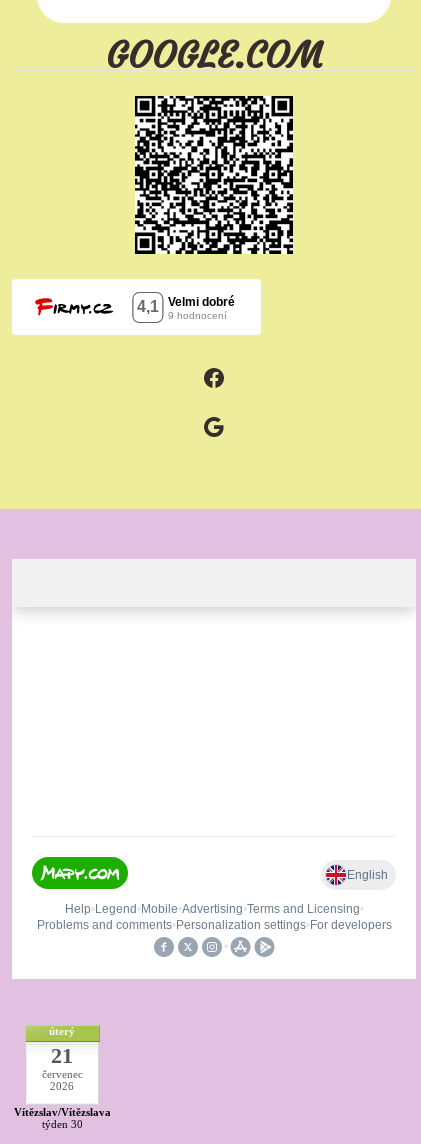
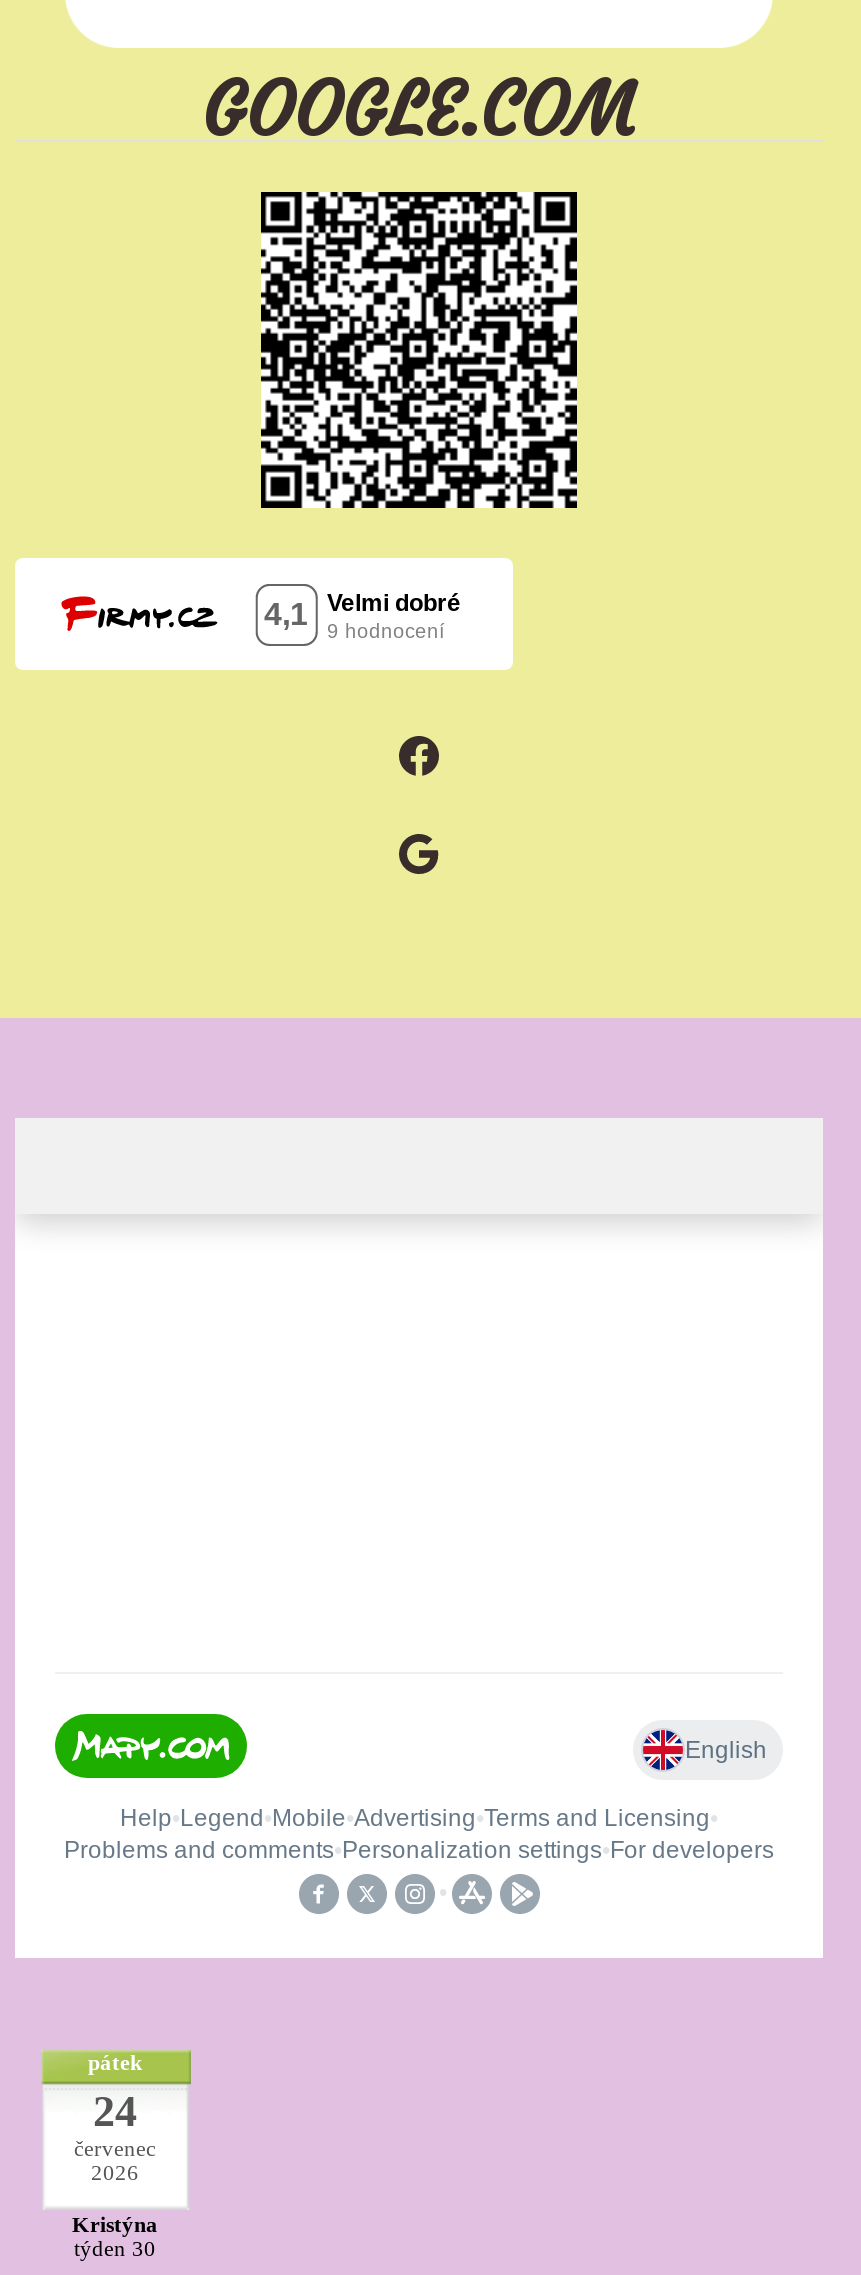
[49,1025,75,1068] úterý | 21 -> [88,2051,142,2137] pátek | 24
[13,1106,110,1118] Vítězslav/Vítězslava -> [72,2213,158,2237] Kristýna

